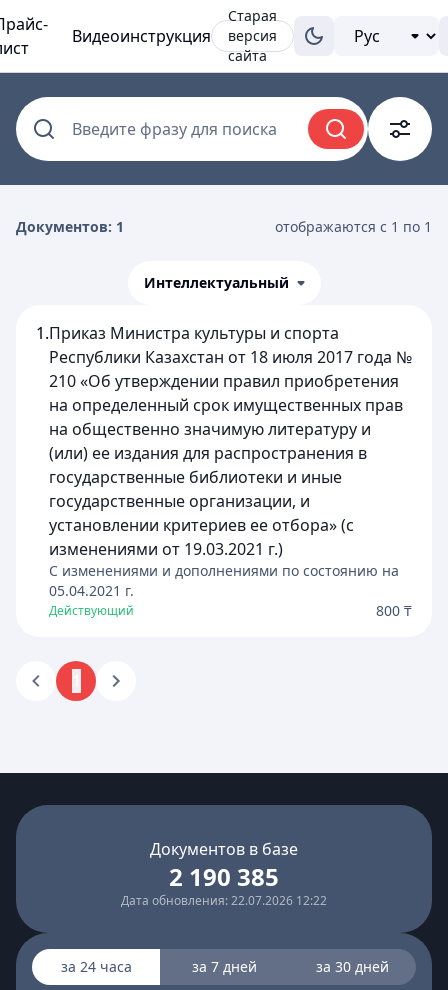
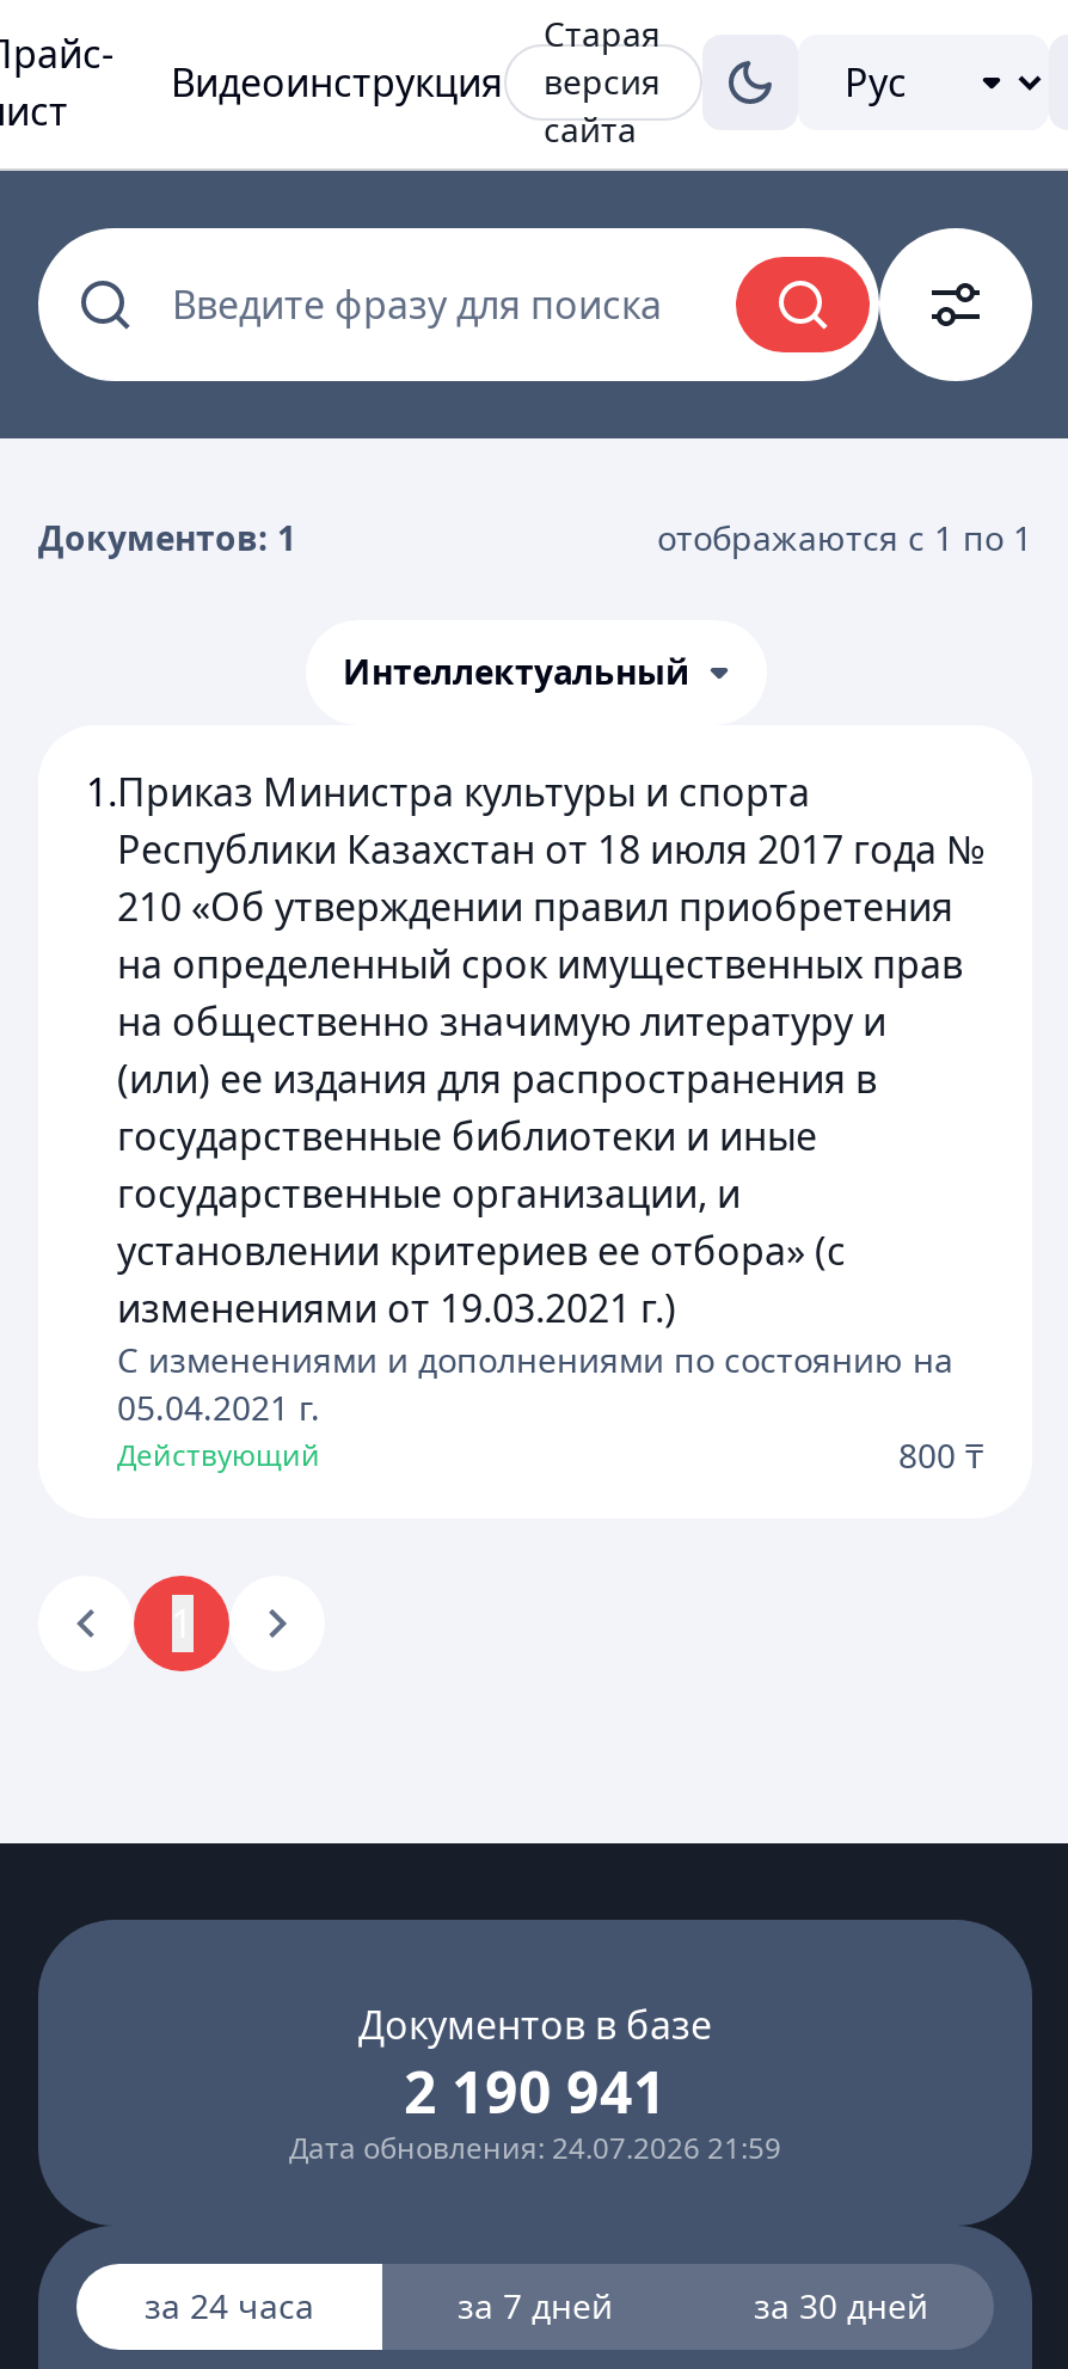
[169,860,279,893] 2 190 385 -> [404,2051,667,2130] 2 190 941
[121,892,327,909] Дата обновления: 22.07.2026 12:22 -> [289,2128,781,2168] Дата обновления: 24.07.2026 21:59

